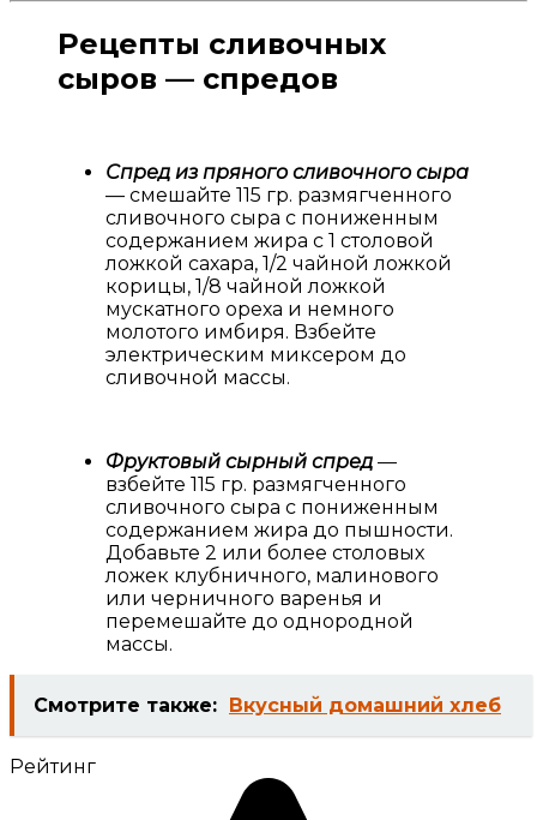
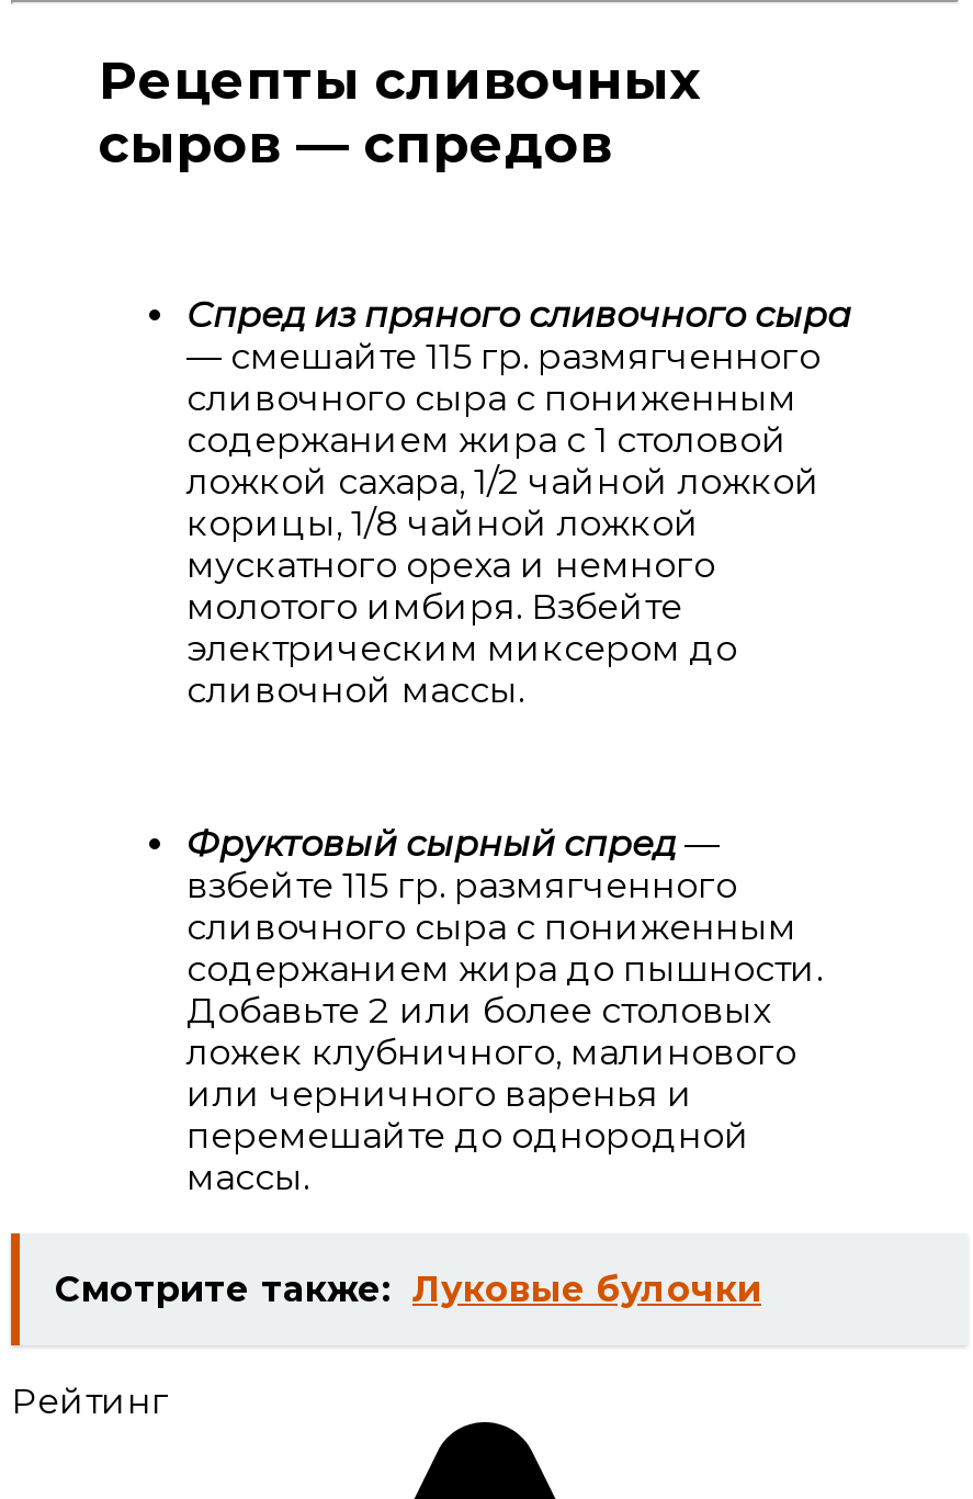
[34,694,501,717] Смотрите также: Вкусный домашний хлеб -> [55,1269,761,1311] Смотрите также: Луковые булочки

